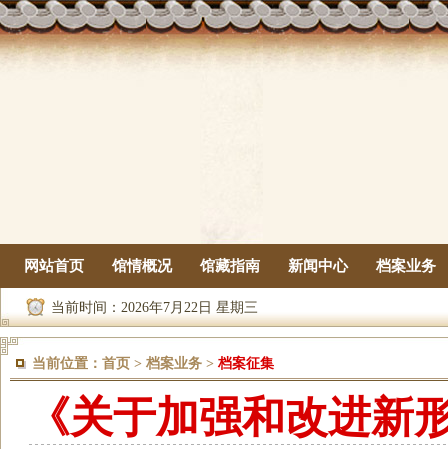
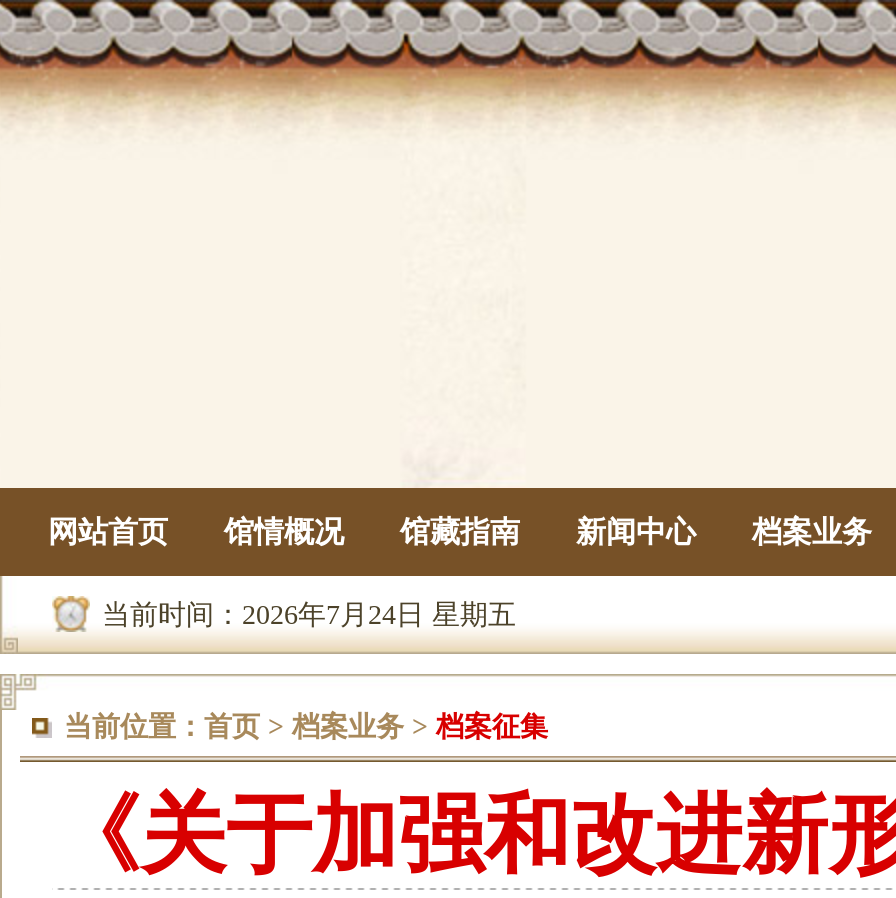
[51,300,258,315] 当前时间：2026年7月22日 星期三 -> [102,600,516,630] 当前时间：2026年7月24日 星期五

